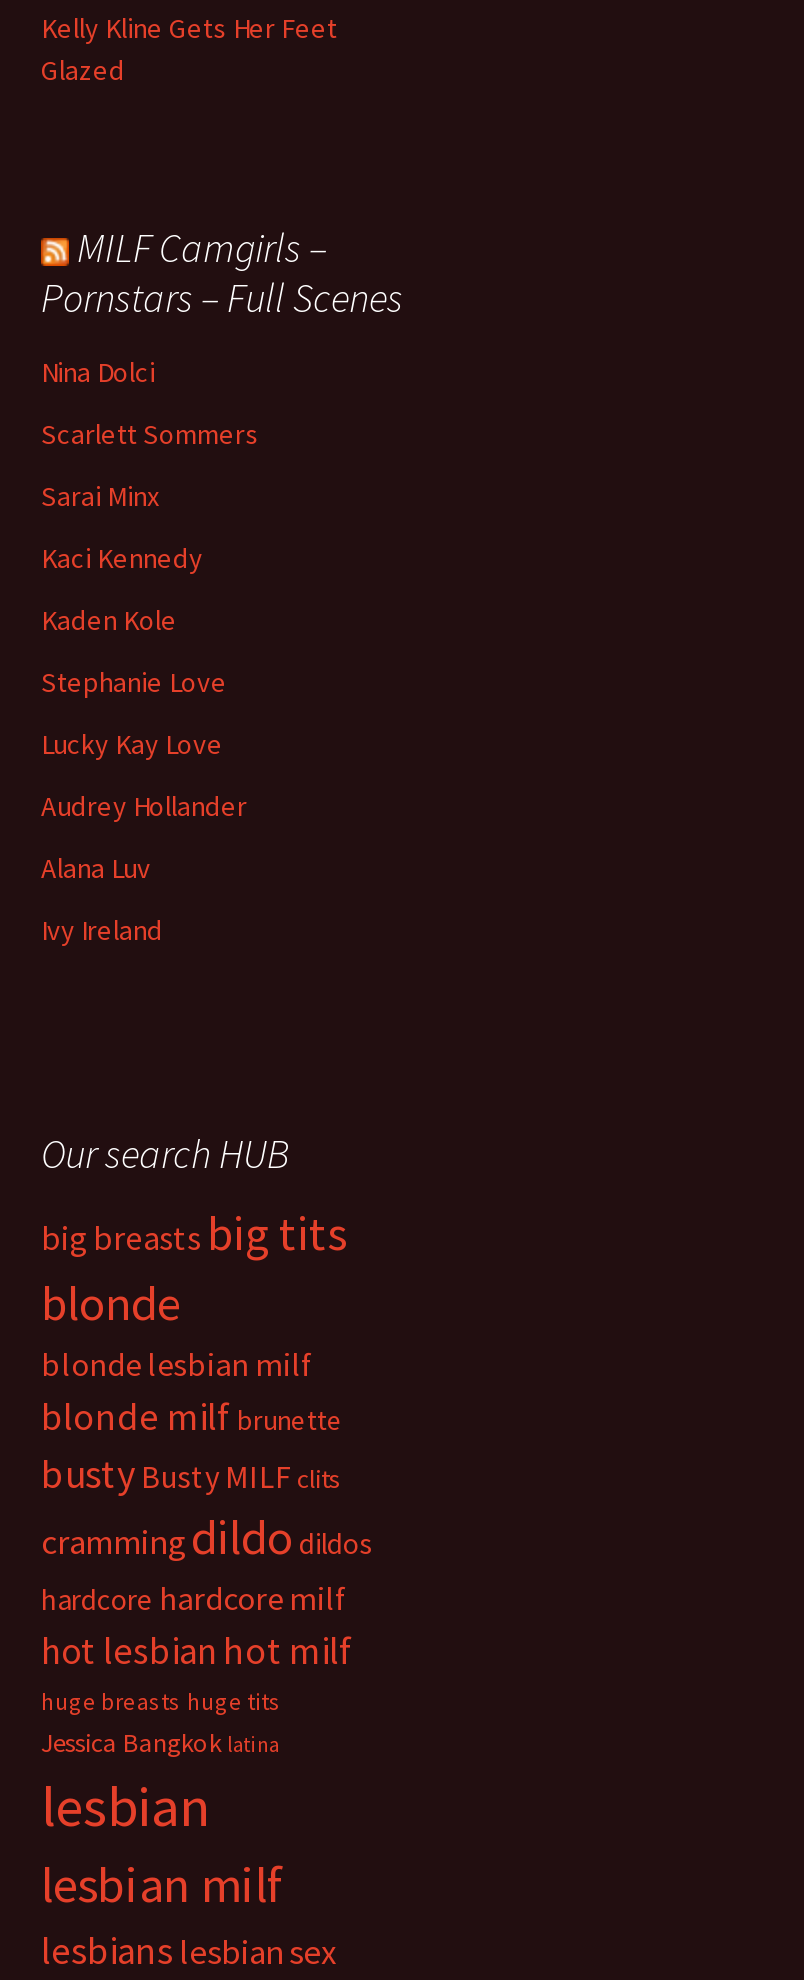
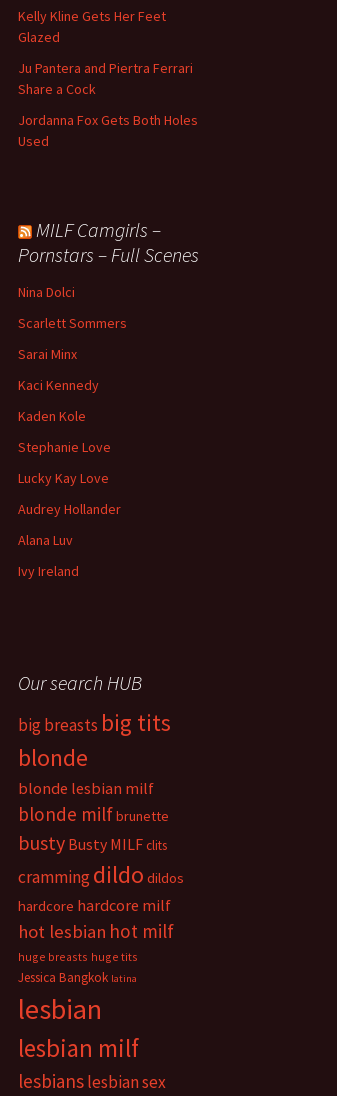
none -> [18,59,198,150] Ju Pantera and Piertra Ferrari | Share a Cock | Jordanna Fox Gets Both Holes | Used

